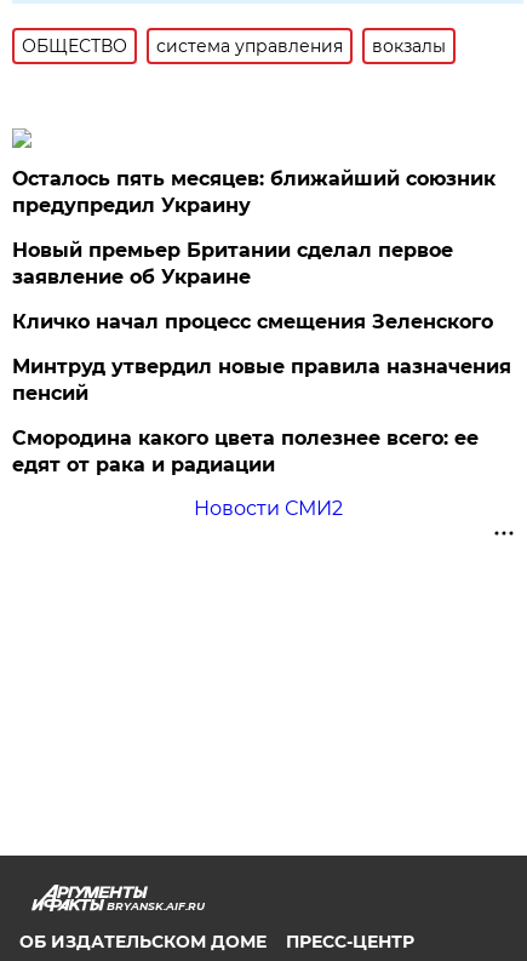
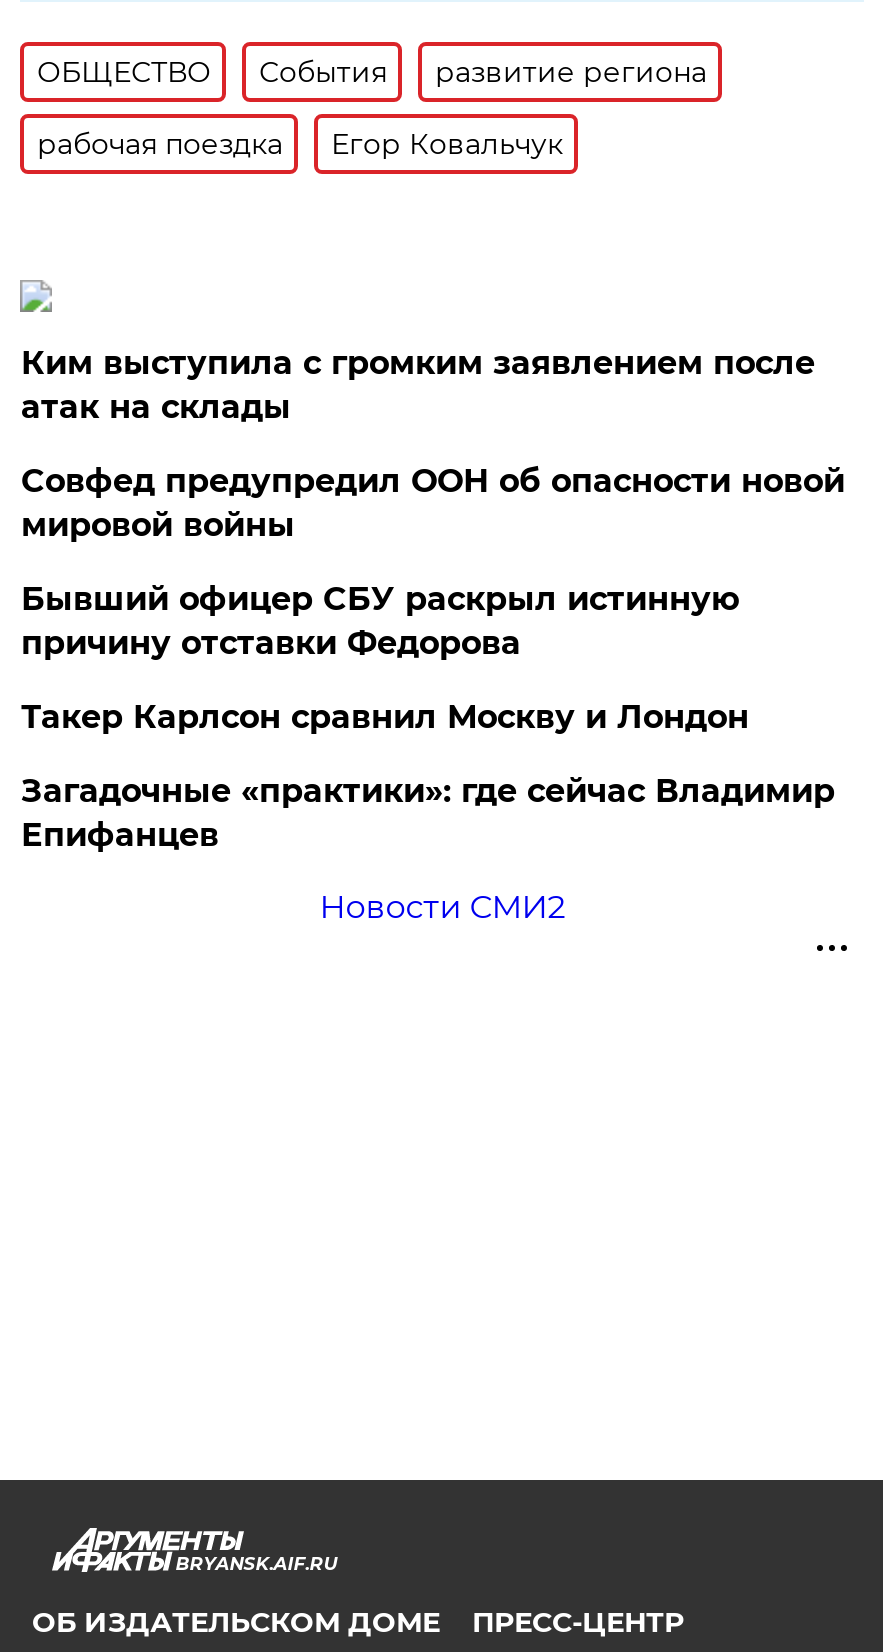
[157,35,446,57] система управления | вокзалы -> [37,54,707,162] События | развитие региона | рабочая поездка | Егор Ковальчук
[13,167,512,477] Осталось пять месяцев: ближайший союзник | предупредил Украину | Новый премьер Британии сделал первое | заявление об Украине | Кличко начал процесс смещения Зеленского | Минтруд утвердил новые правила назначения | пенсий | Смородина какого цвета полезнее всего: ее | едят от рака и радиации -> [21,344,845,854] Ким выступила с громким заявлением после | атак на склады | Совфед предупредил ООН об опасности новой | мировой войны | Бывший офицер СБУ раскрыл истинную | причину отставки Федорова | Такер Карлсон сравнил Москву и Лондон | Загадочные «практики»: где сейчас Владимир | Епифанцев

